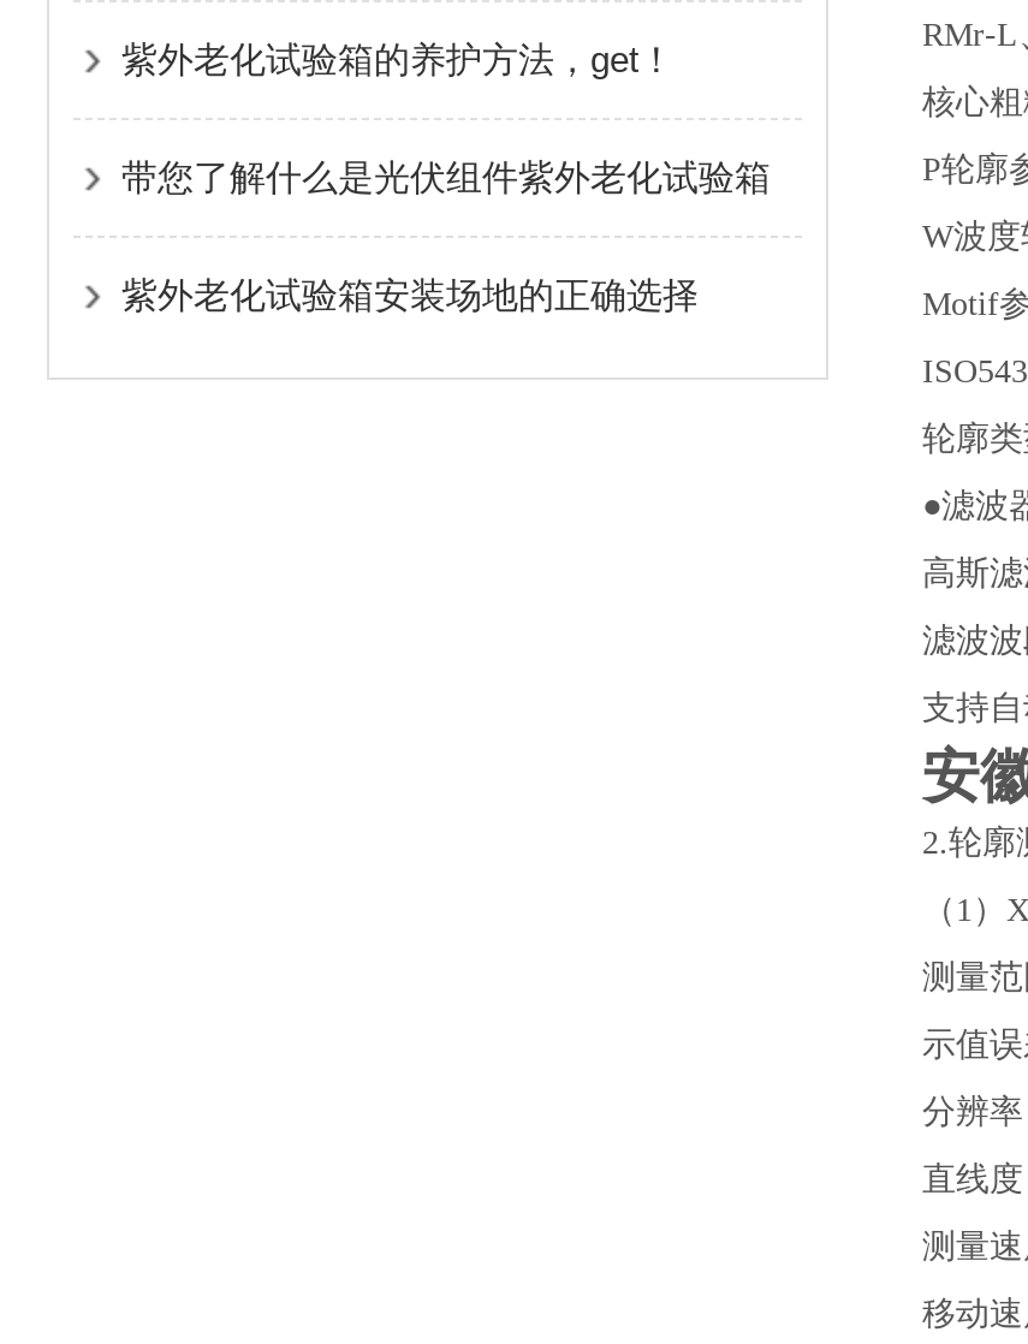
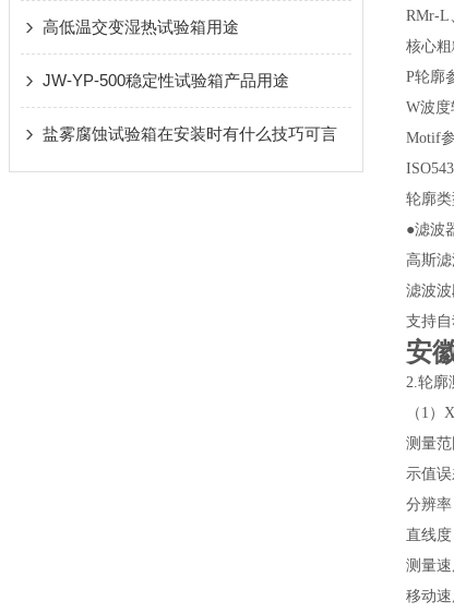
[121,38,675,79] 紫外老化试验箱的养护方法，get！ -> [43,17,239,36] 高低温交变湿热试验箱用途
[121,156,771,197] 带您了解什么是光伏组件紫外老化试验箱 -> [43,71,289,89] JW-YP-500稳定性试验箱产品用途
[121,274,699,315] 紫外老化试验箱安装场地的正确选择 -> [43,124,337,143] 盐雾腐蚀试验箱在安装时有什么技巧可言

